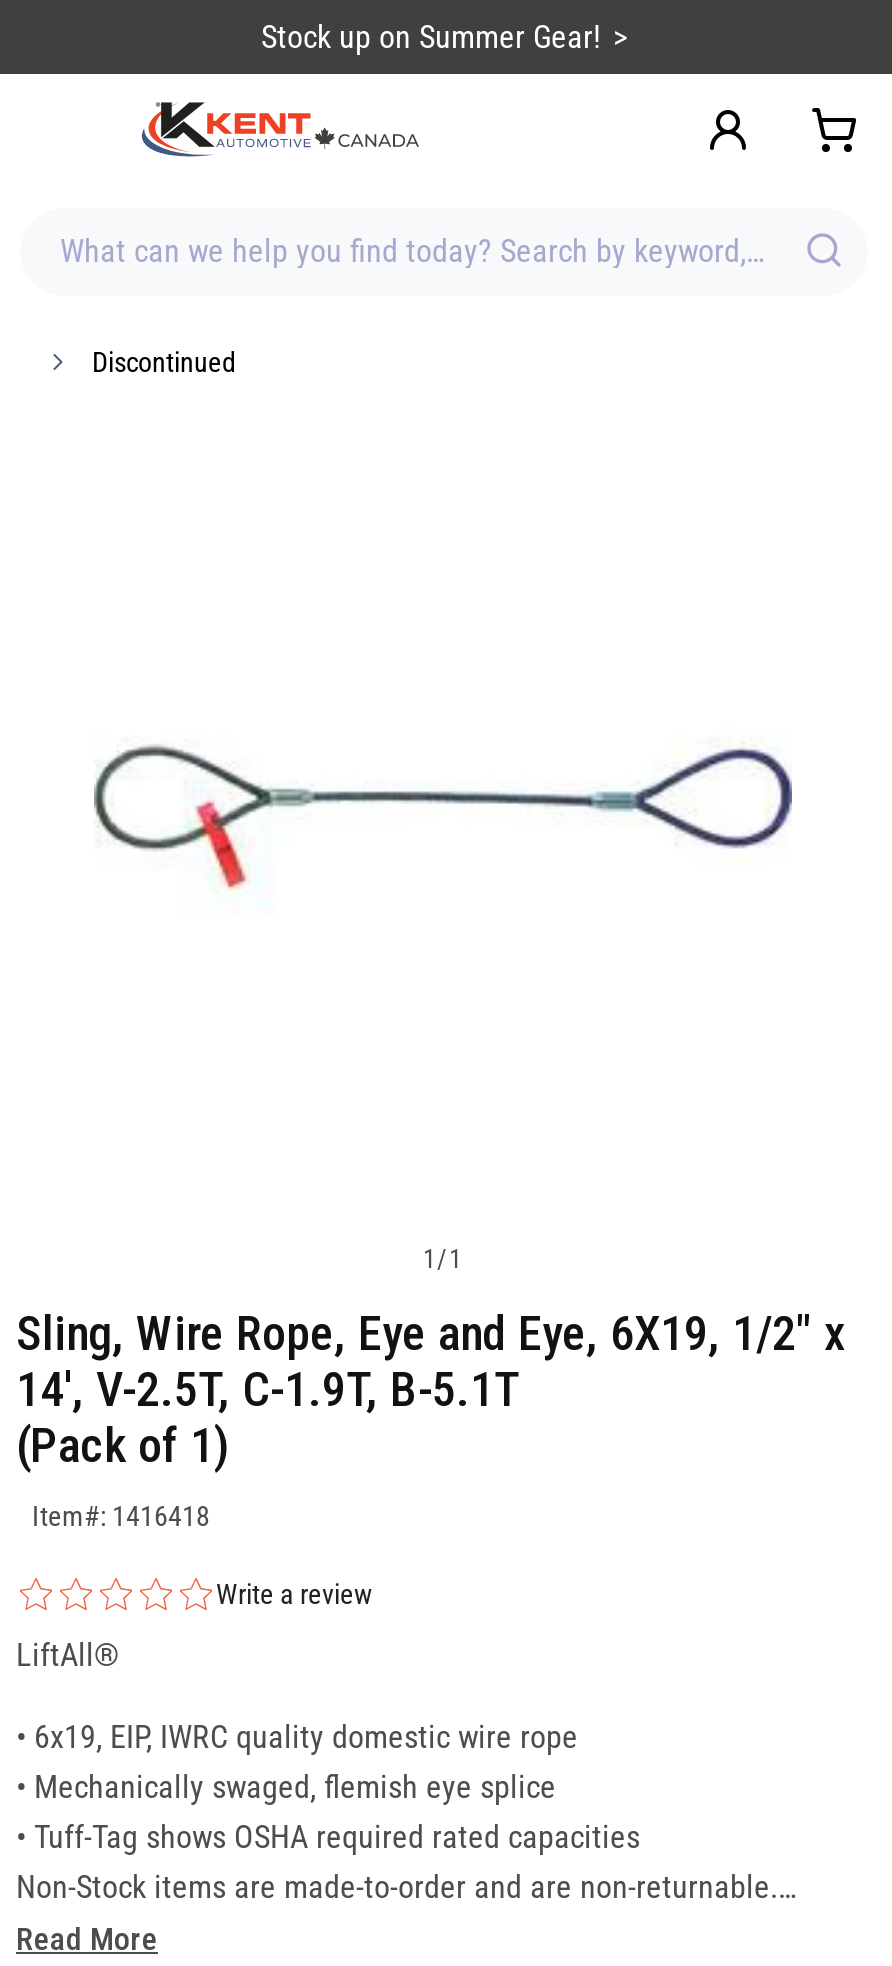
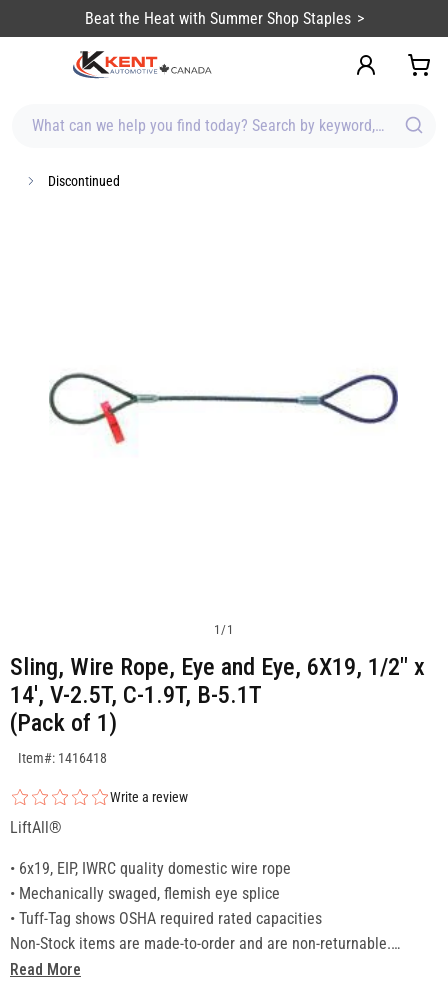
[261,18,601,56] Stock up on Summer Gear! -> [84,9,350,28] Beat the Heat with Summer Shop Staples

